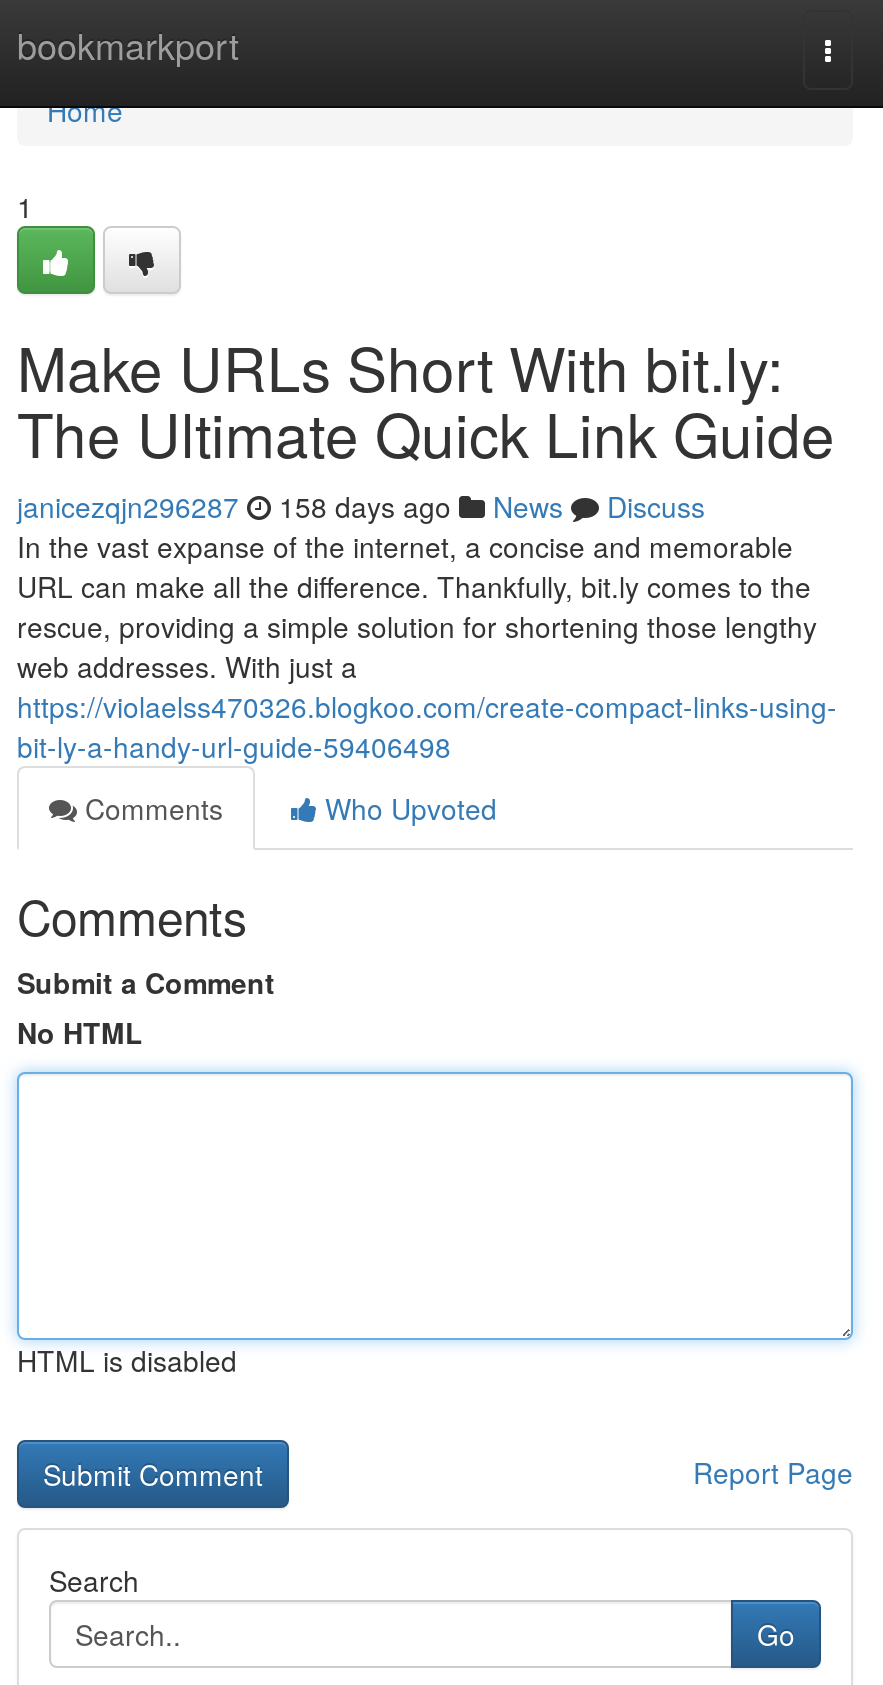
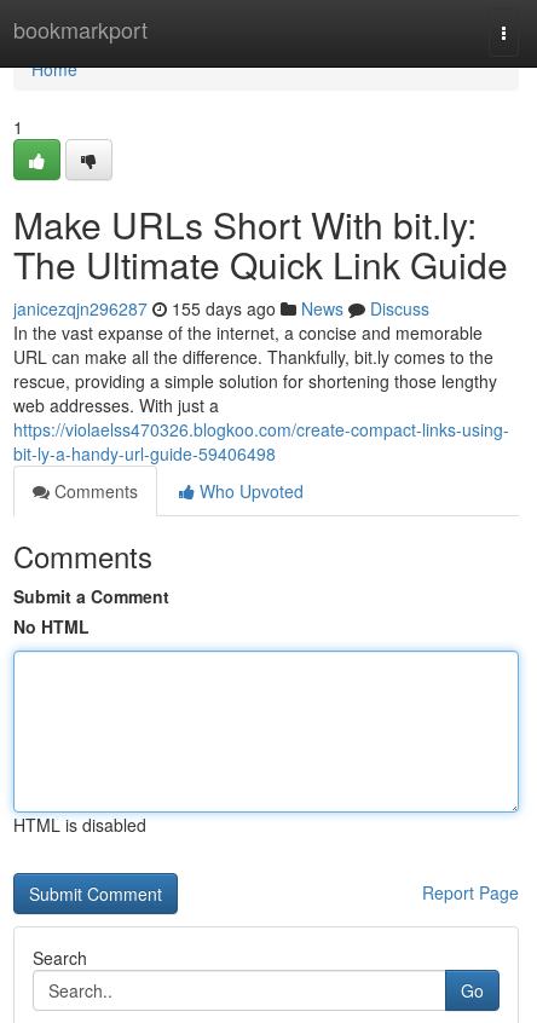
[17,486,705,526] janicezqjn296287 158 days ago News Discuss -> [13,296,429,320] janicezqjn296287 155 days ago News Discuss

